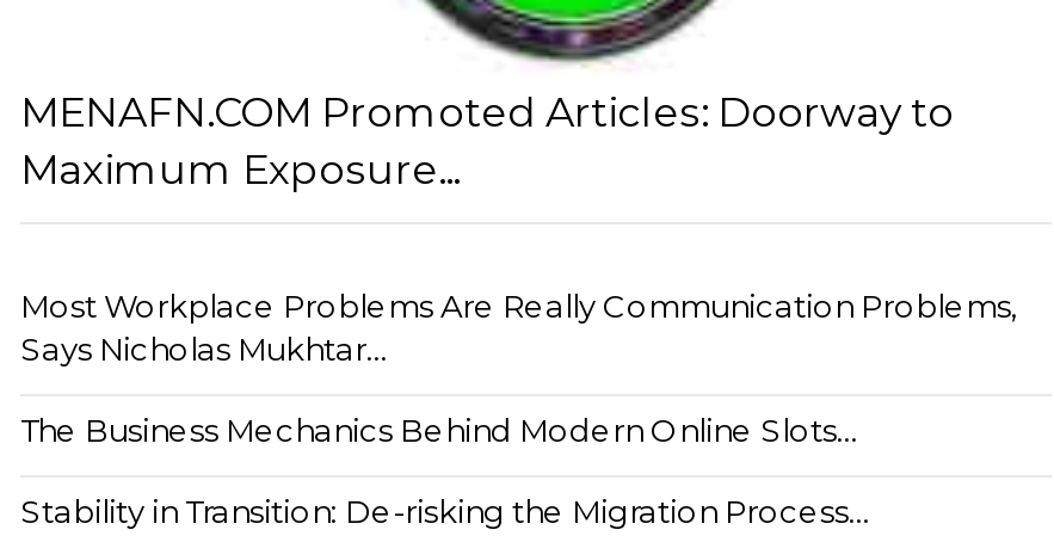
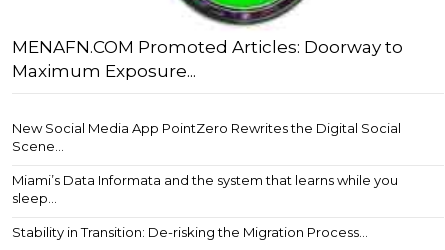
[20,286,1018,367] Most Workplace Problems Are Really Communication Problems, | Says Nicholas Mukhtar... -> [12,120,401,154] New Social Media App PointZero Rewrites the Digital Social | Scene...
[20,410,858,449] The Business Mechanics Behind Modern Online Slots... -> [12,172,398,206] Miami’s Data Informata and the system that learns while you | sleep...

